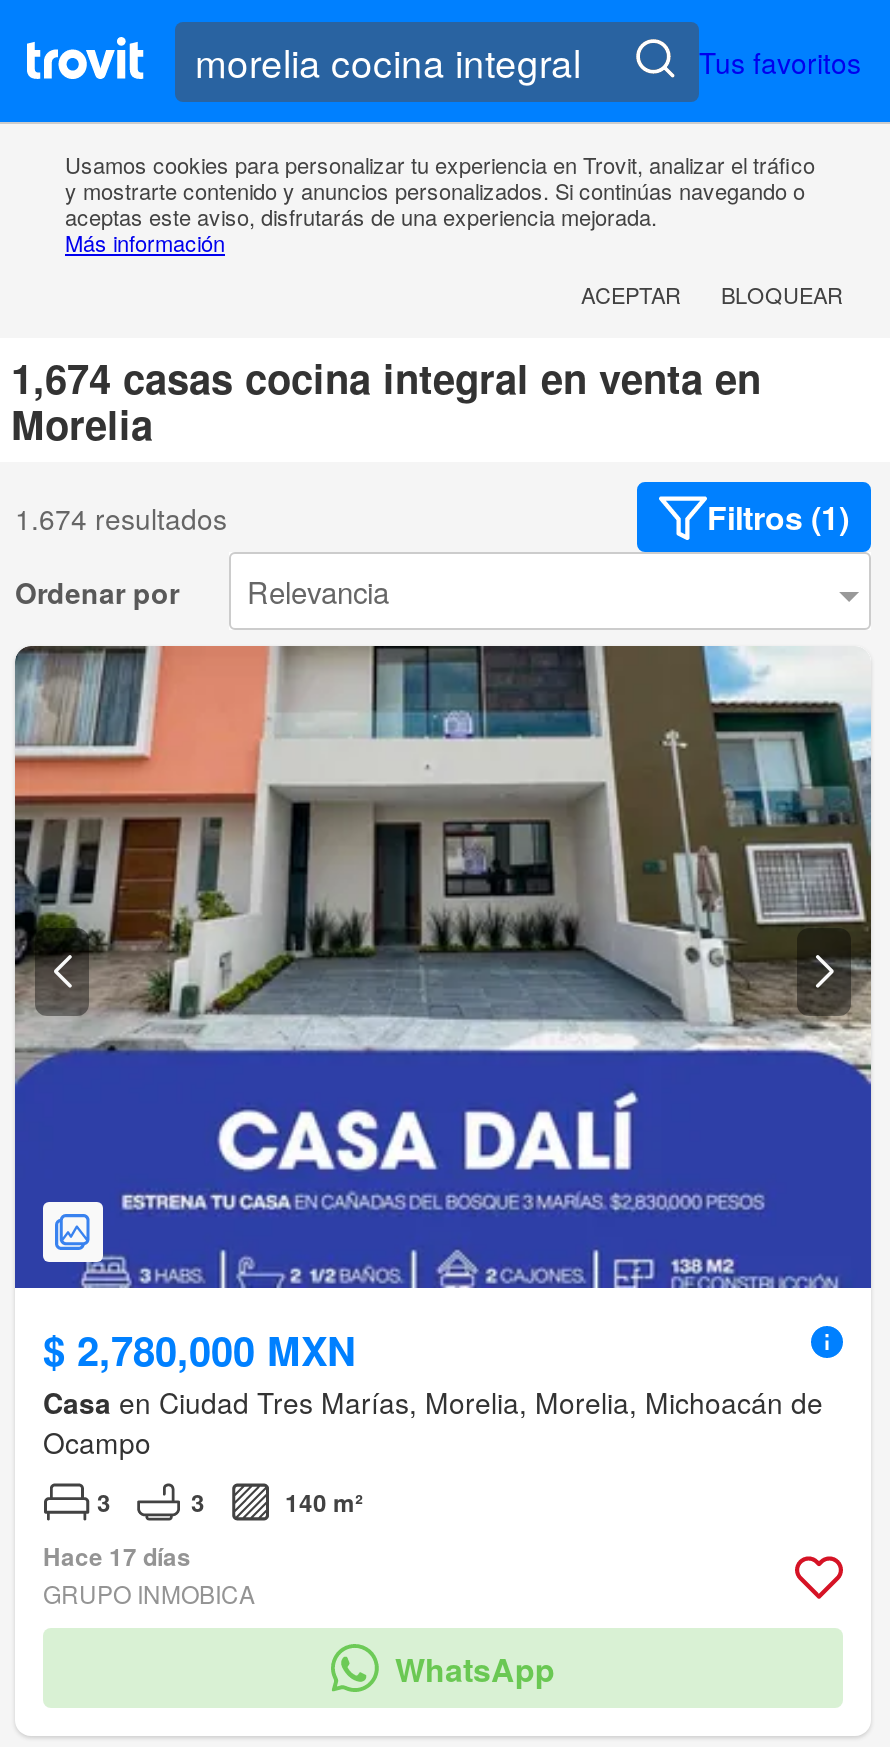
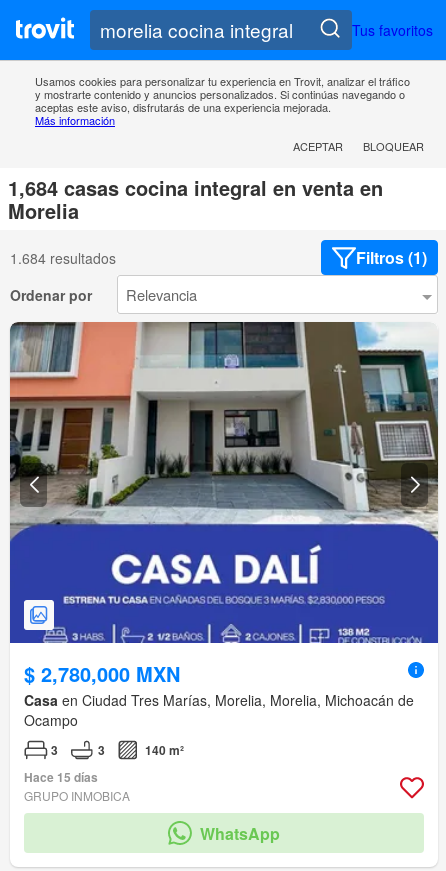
[11,349,761,407] 1,674 casas cocina integral en venta en -> [8,173,383,202] 1,684 casas cocina integral en venta en
[15,498,227,538] 1.674 resultados -> [10,248,116,268] 1.684 resultados
[43,1539,191,1575] Hace 17 días -> [24,768,98,786] Hace 15 días

